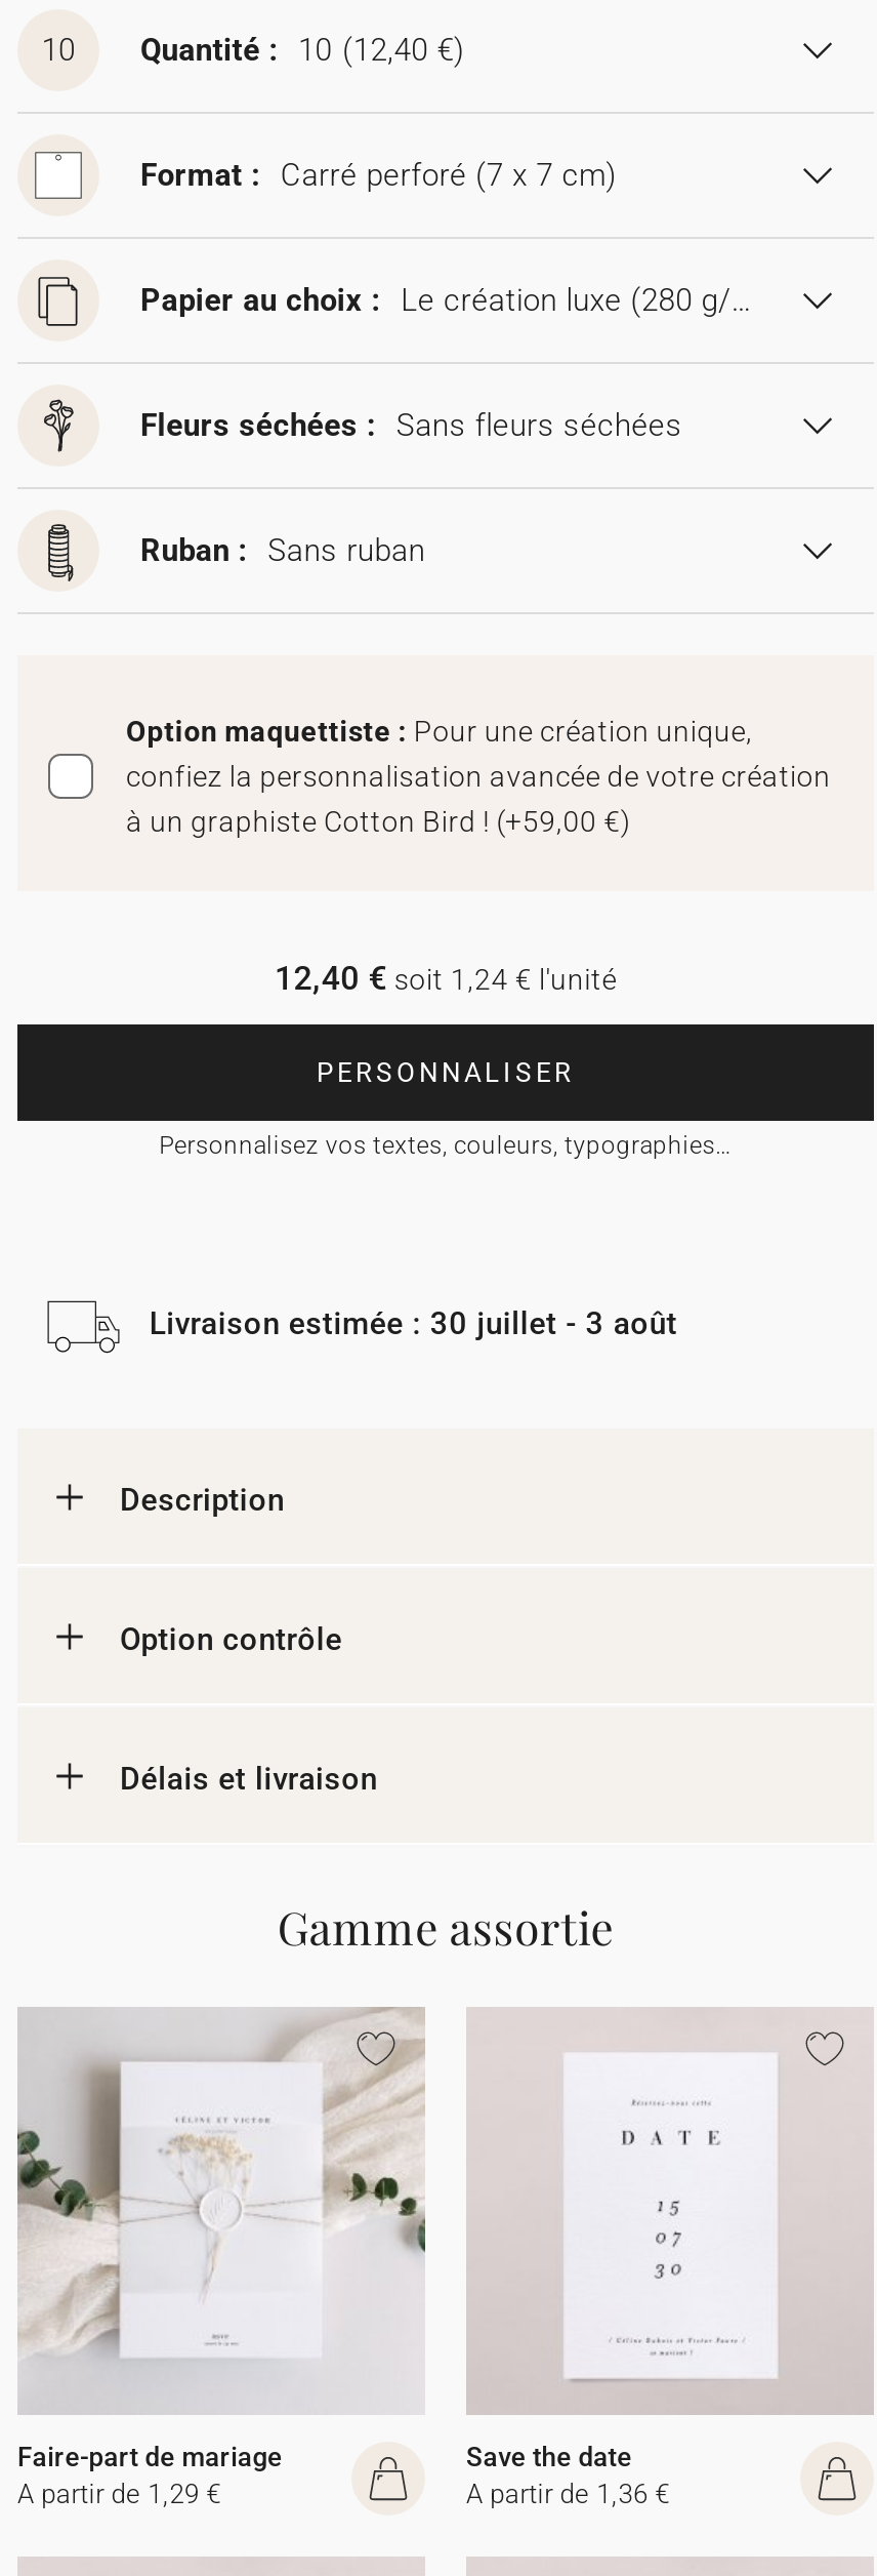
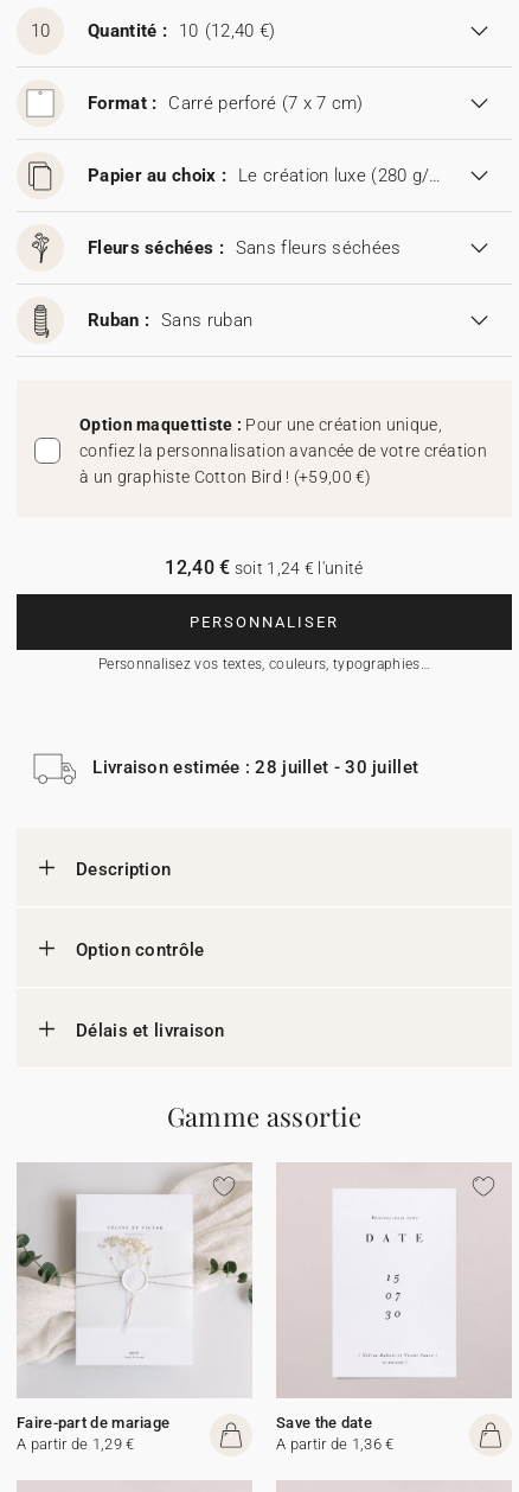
[149,1305,677,1342] Livraison estimée : 30 juillet - 3 août -> [93,757,419,778] Livraison estimée : 28 juillet - 30 juillet

